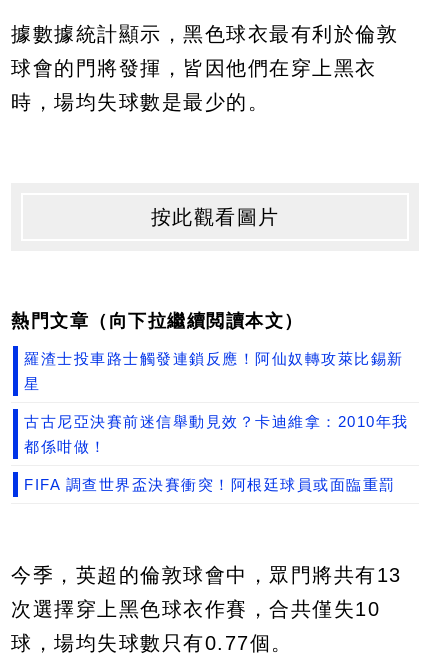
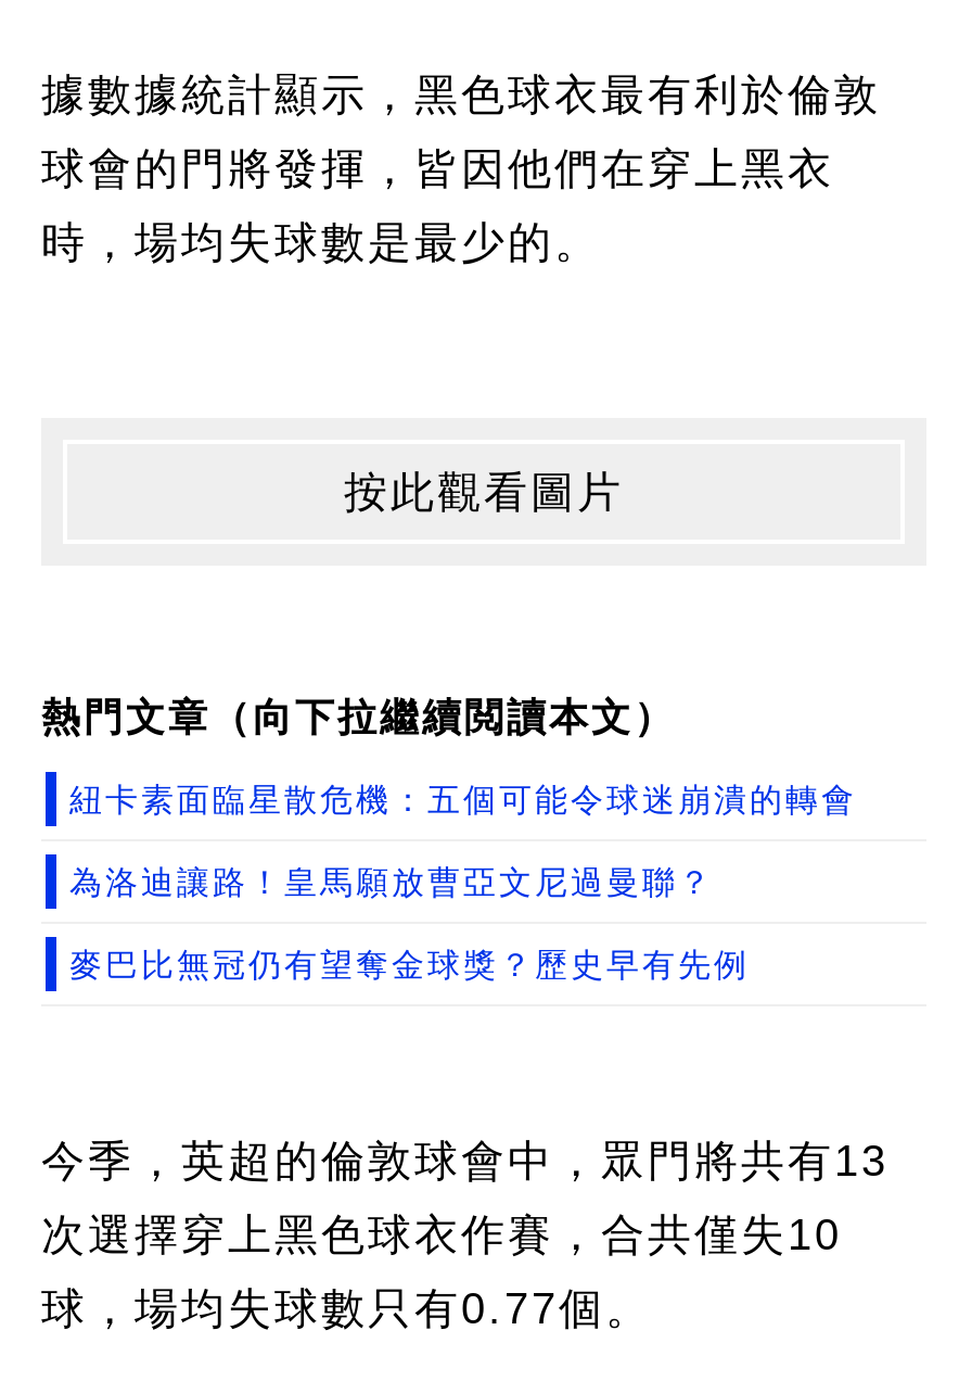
[24,350,408,493] 羅渣士投車路士觸發連鎖反應！阿仙奴轉攻萊比錫新 | 星 | 古古尼亞決賽前迷信舉動見效？卡迪維拿：2010年我 | 都係咁做！ | FIFA 調查世界盃決賽衝突！阿根廷球員或面臨重罰 -> [69,781,857,983] 紐卡素面臨星散危機：五個可能令球迷崩潰的轉會 | 為洛迪讓路！皇馬願放曹亞文尼過曼聯？ | 麥巴比無冠仍有望奪金球獎？歷史早有先例

